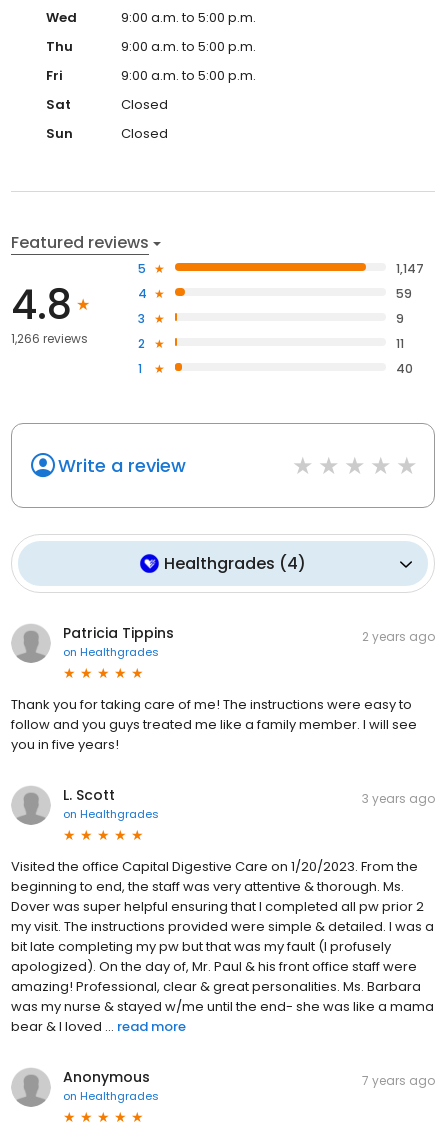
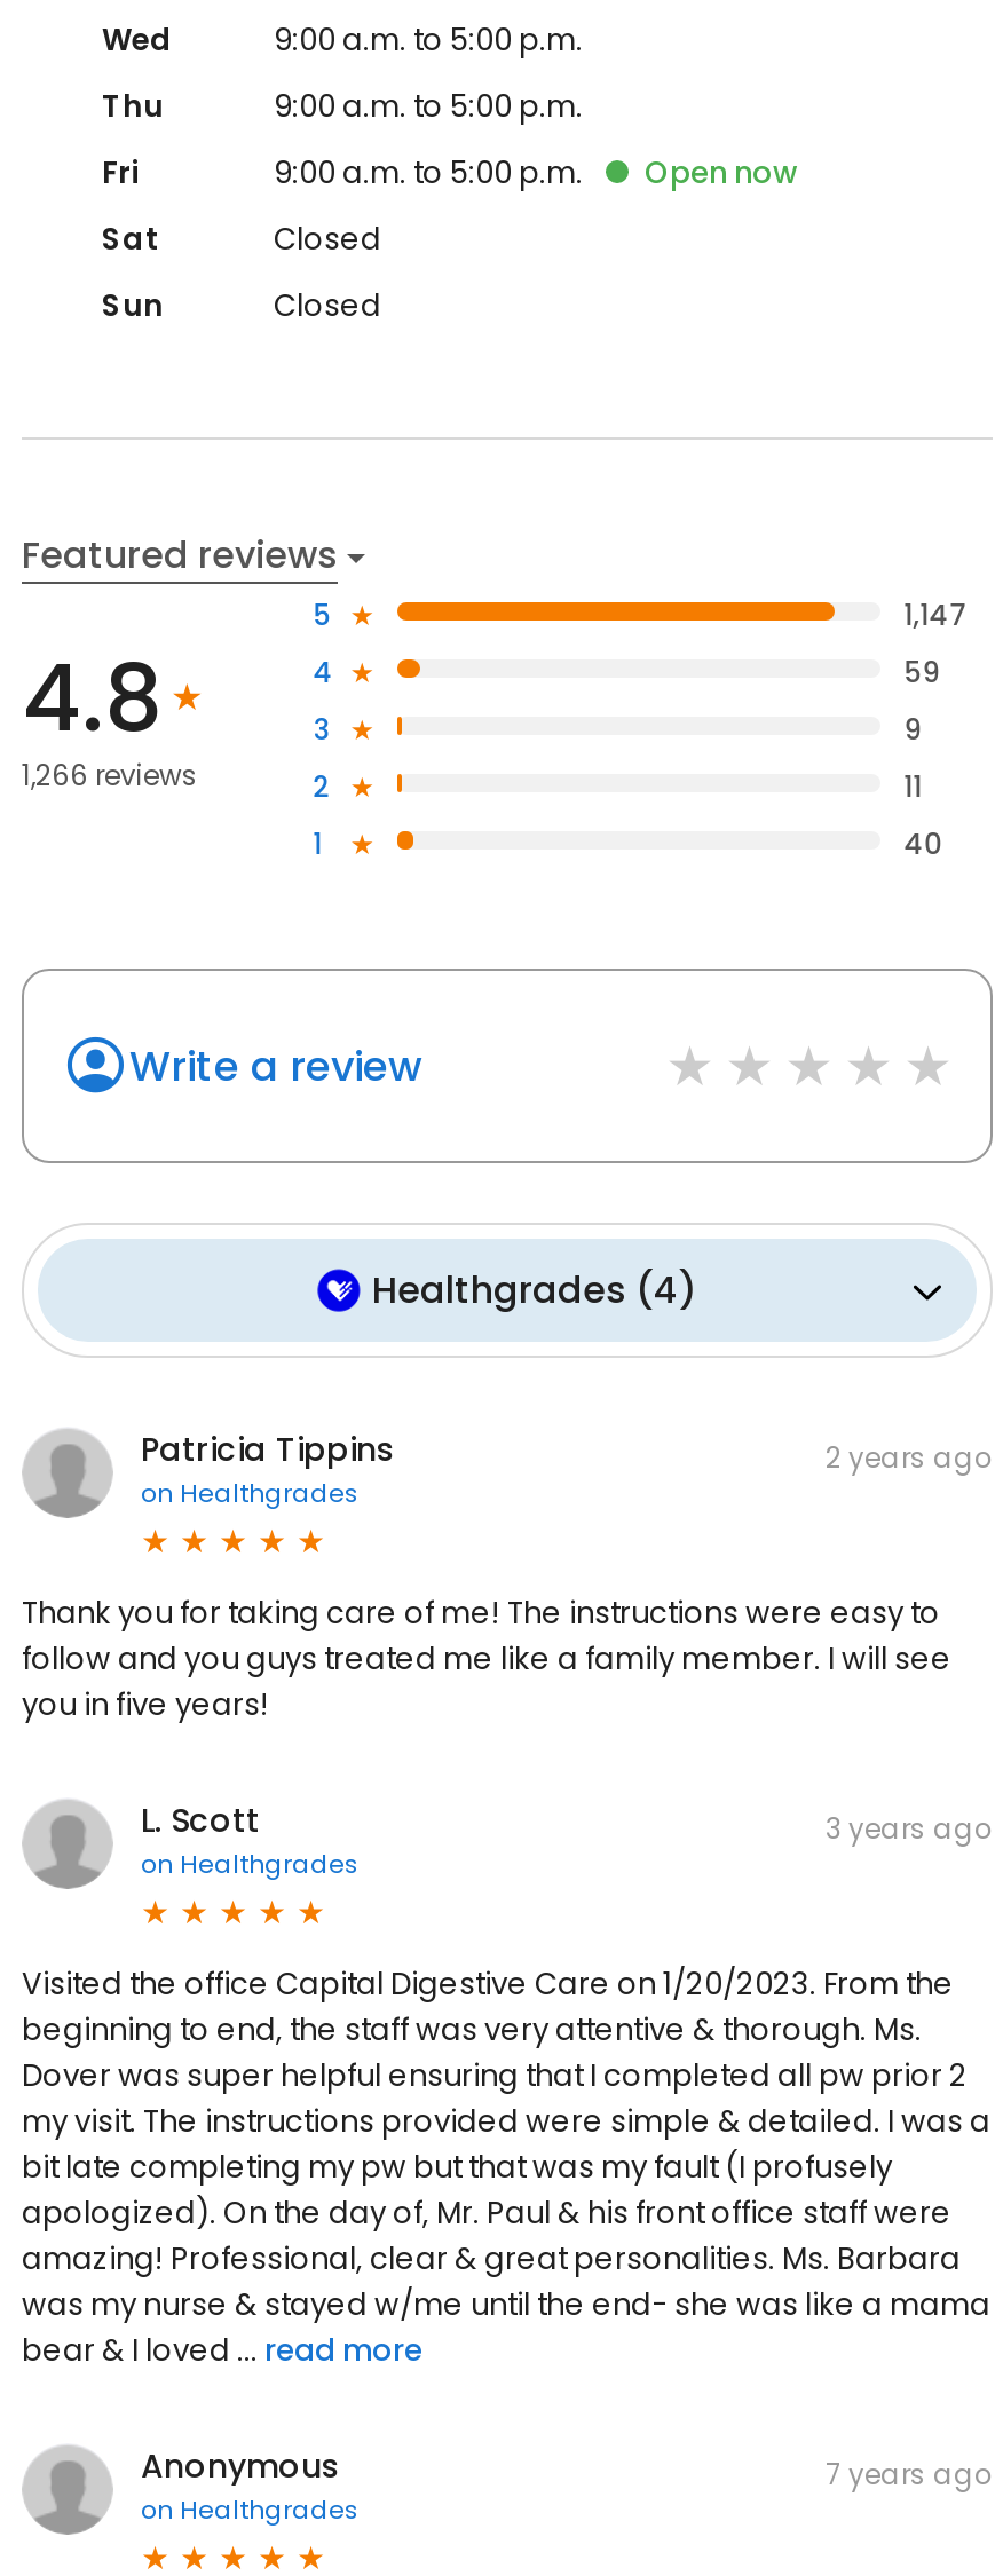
none -> [645,152,798,195] Open now

